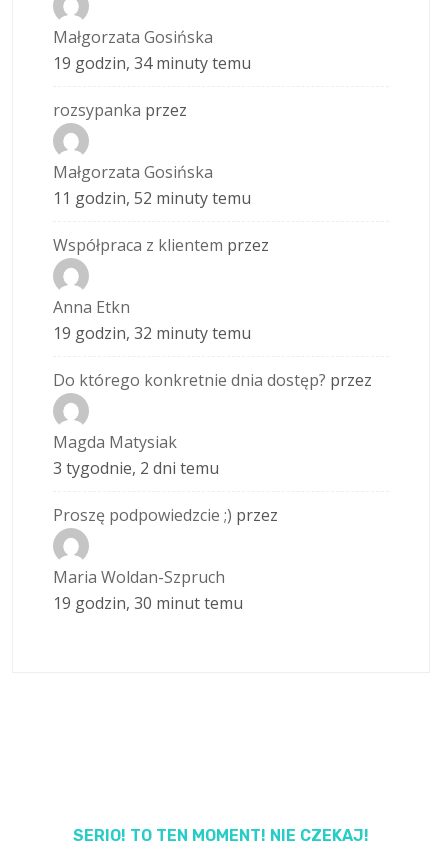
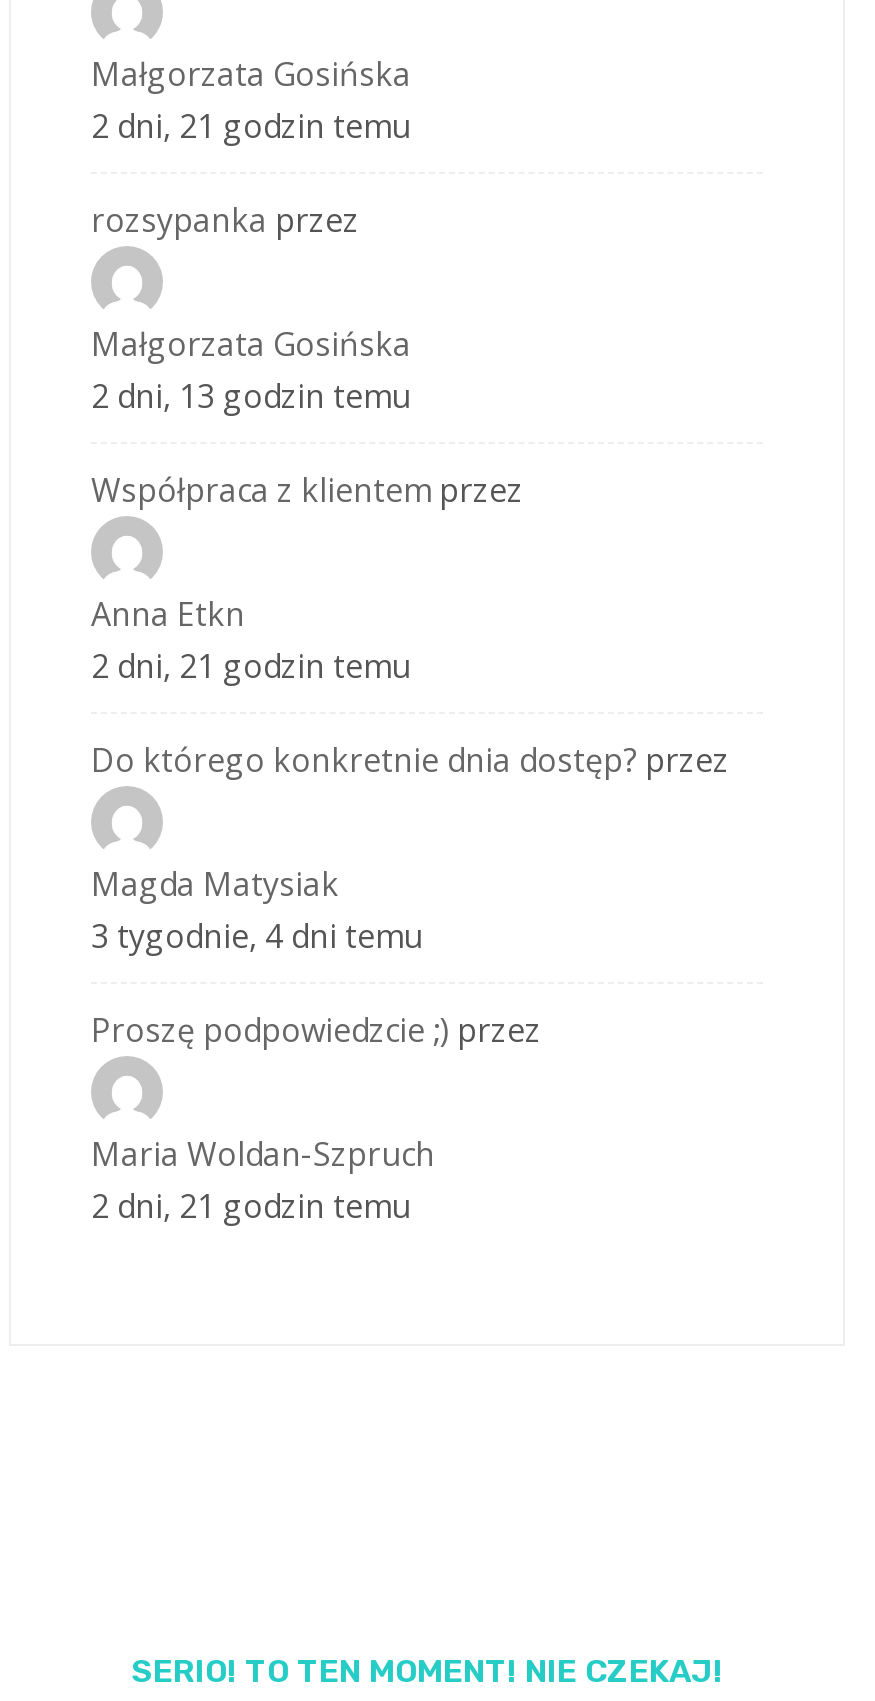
[53,52,251,74] 19 godzin, 34 minuty temu -> [91,105,411,149] 2 dni, 21 godzin temu
[53,187,251,209] 11 godzin, 52 minuty temu -> [91,375,411,419] 2 dni, 13 godzin temu
[53,322,251,344] 19 godzin, 32 minuty temu -> [91,645,411,689] 2 dni, 21 godzin temu
[53,457,219,479] 3 tygodnie, 2 dni temu -> [91,915,423,959] 3 tygodnie, 4 dni temu
[53,592,243,614] 19 godzin, 30 minut temu -> [91,1185,411,1229] 2 dni, 21 godzin temu

